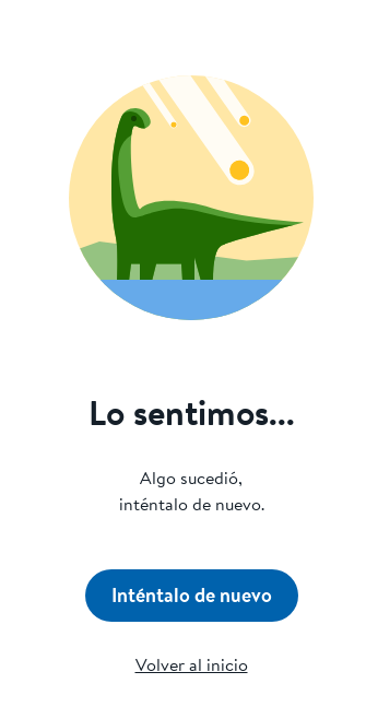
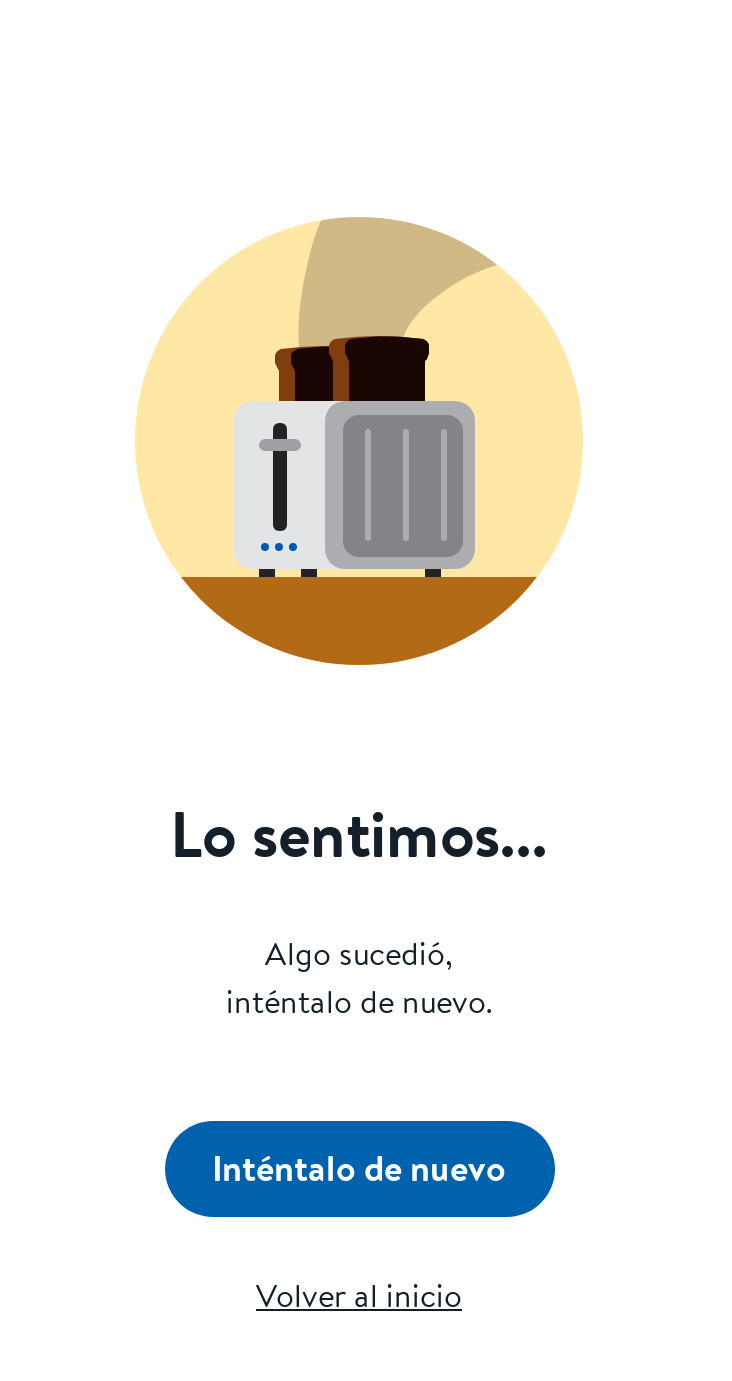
[80,76,303,321] [image] -> [157,217,557,667] [image]

